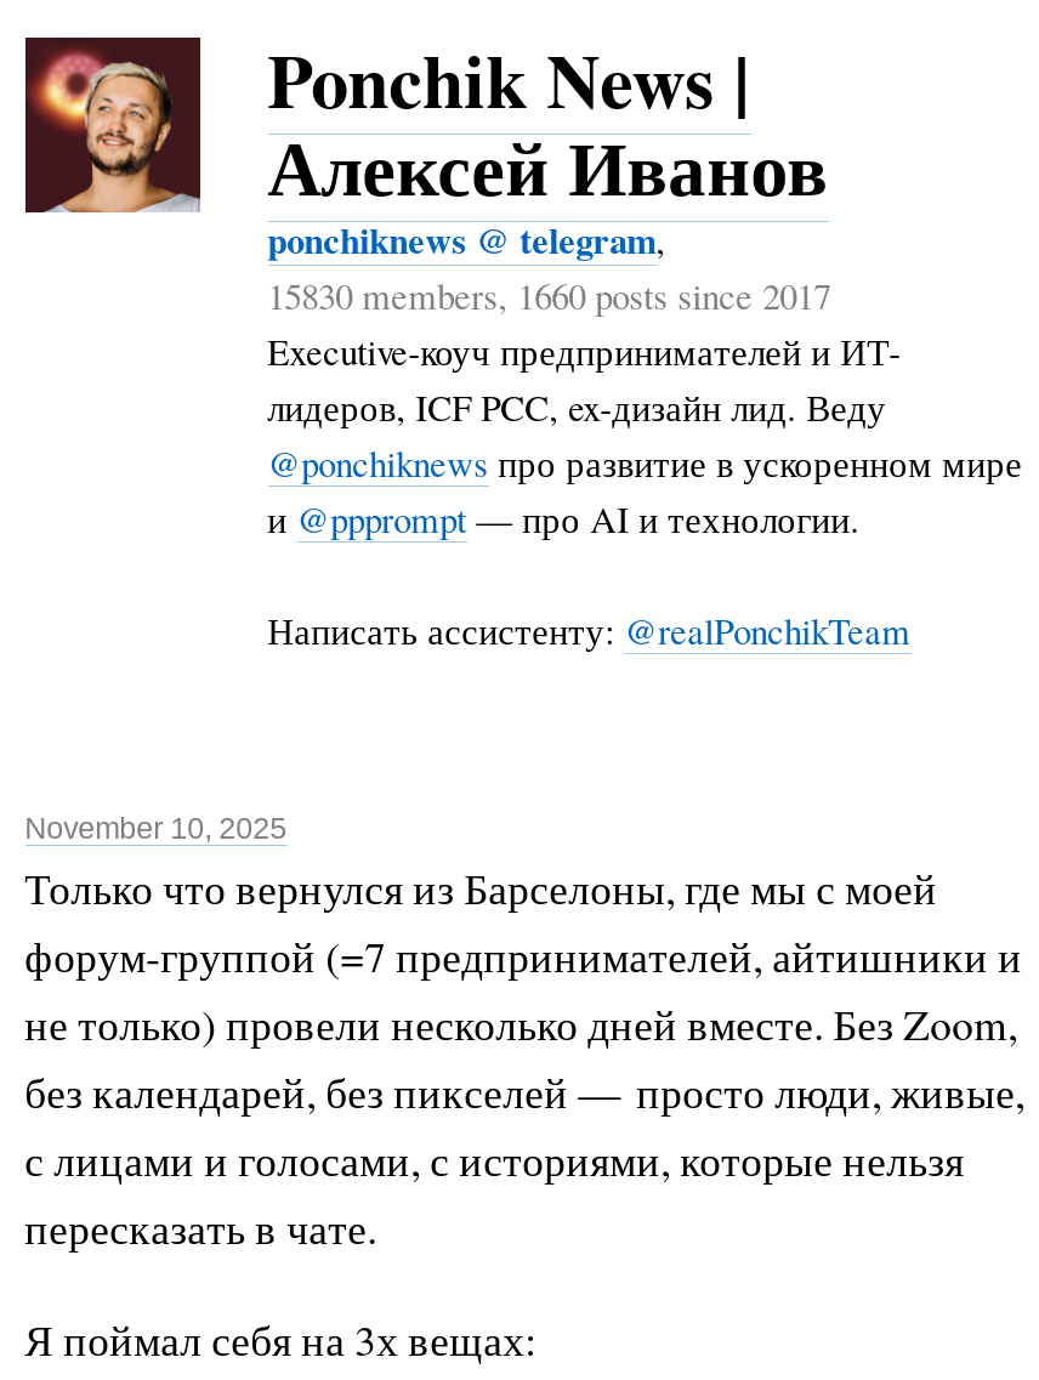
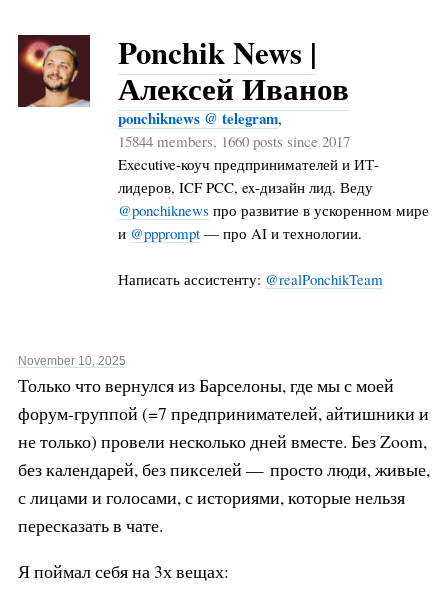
[267,269,830,318] 15830 members, 1660 posts since 2017 -> [118,130,350,150] 15844 members, 1660 posts since 2017

